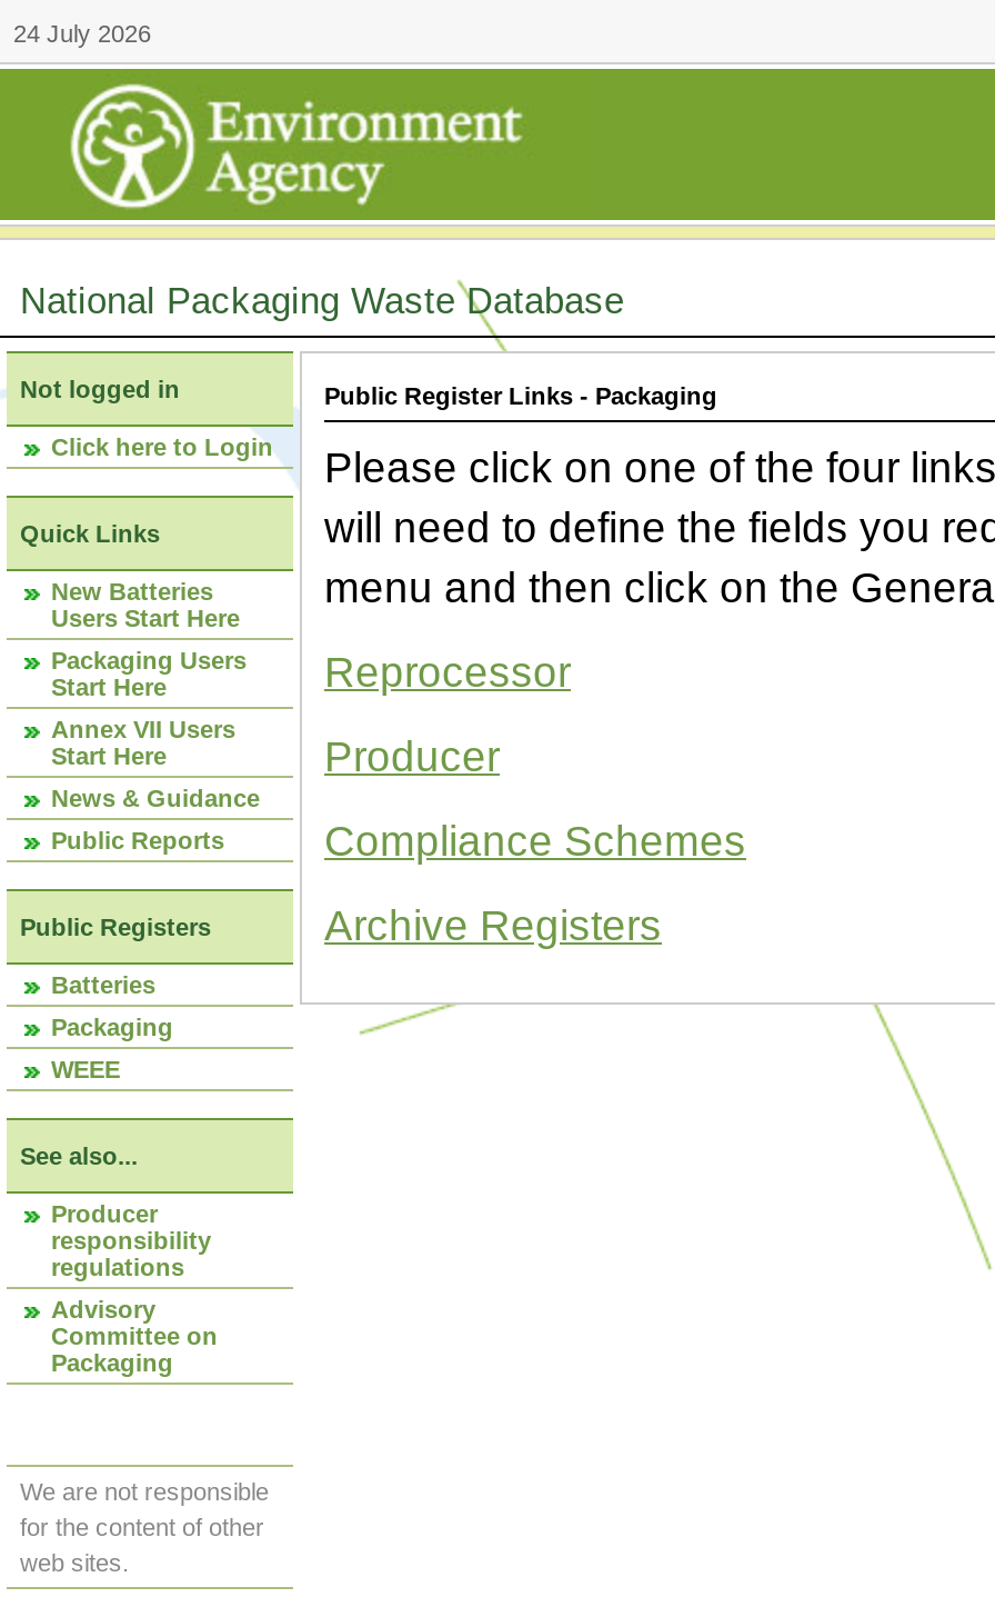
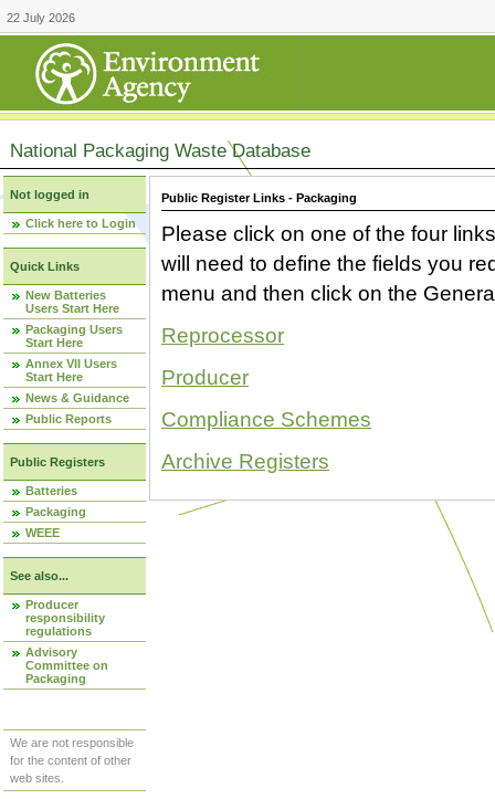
[13,20,151,47] 24 July 2026 -> [7,11,75,24] 22 July 2026

